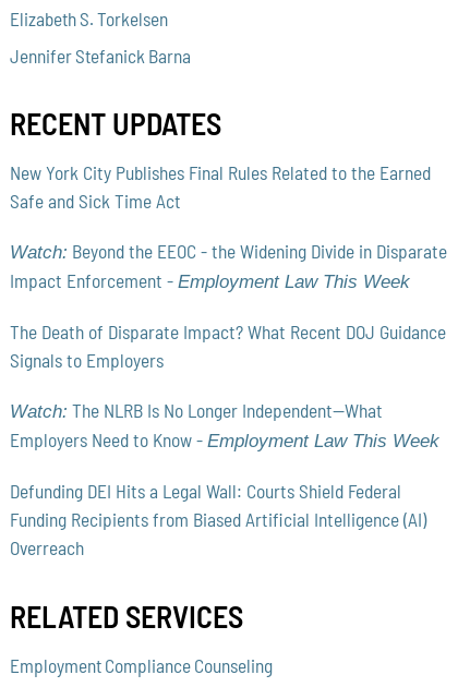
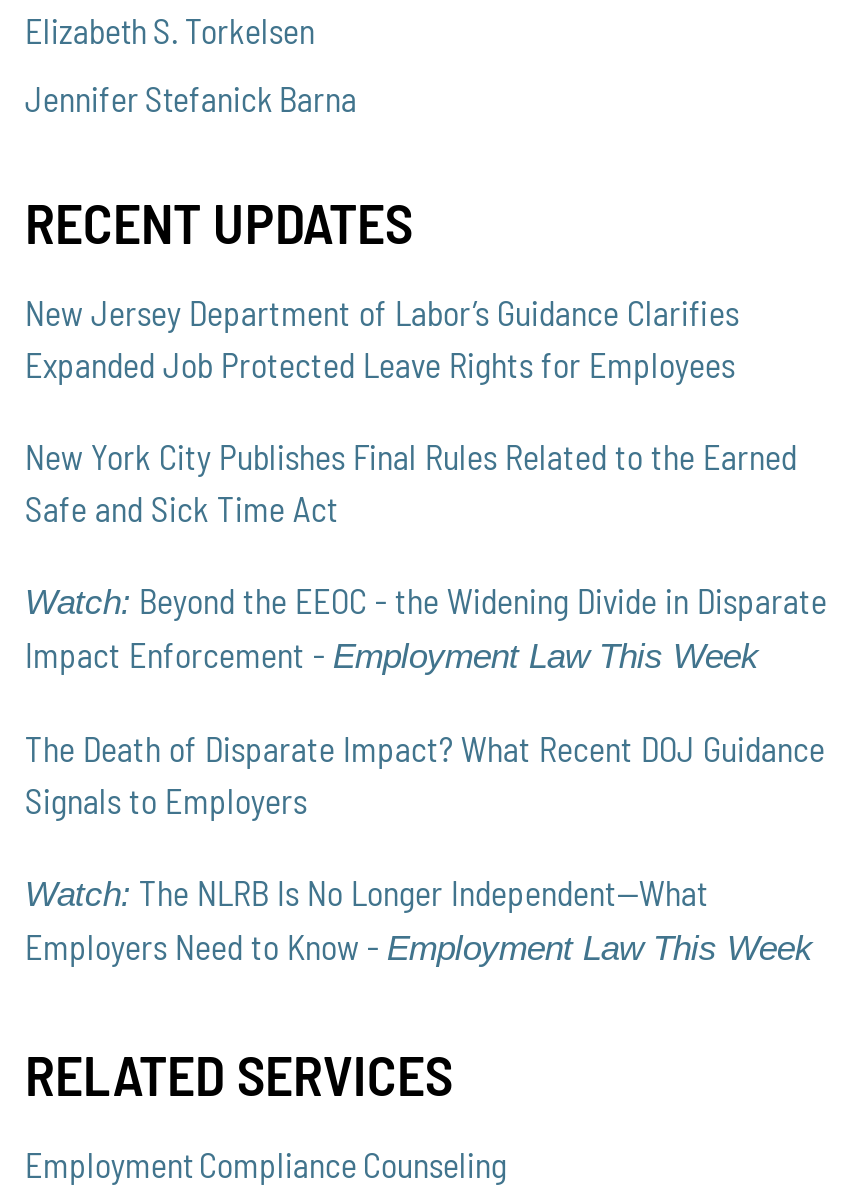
none -> [25,293,739,385] New Jersey Department of Labor’s Guidance Clarifies | Expanded Job Protected Leave Rights for Employees
moved [10,162,448,452] -> [25,437,827,969]: New York City Publishes Final Rules Related to the Earned | Safe and Sick Time Act | Watch: Beyond the EEOC - the Widening Divide in Disparate | Impact Enforcement - Employment Law This Week | The Death of Disparate Impact? What Recent DOJ Guidance | Signals to Employers | Watch: The NLRB Is No Longer Independent—What | Employers Need to Know - Employment Law This Week
[10,480,427,559] Defunding DEI Hits a Legal Wall: Courts Shield Federal | Funding Recipients from Biased Artificial Intelligence (AI) | Overreach -> none

